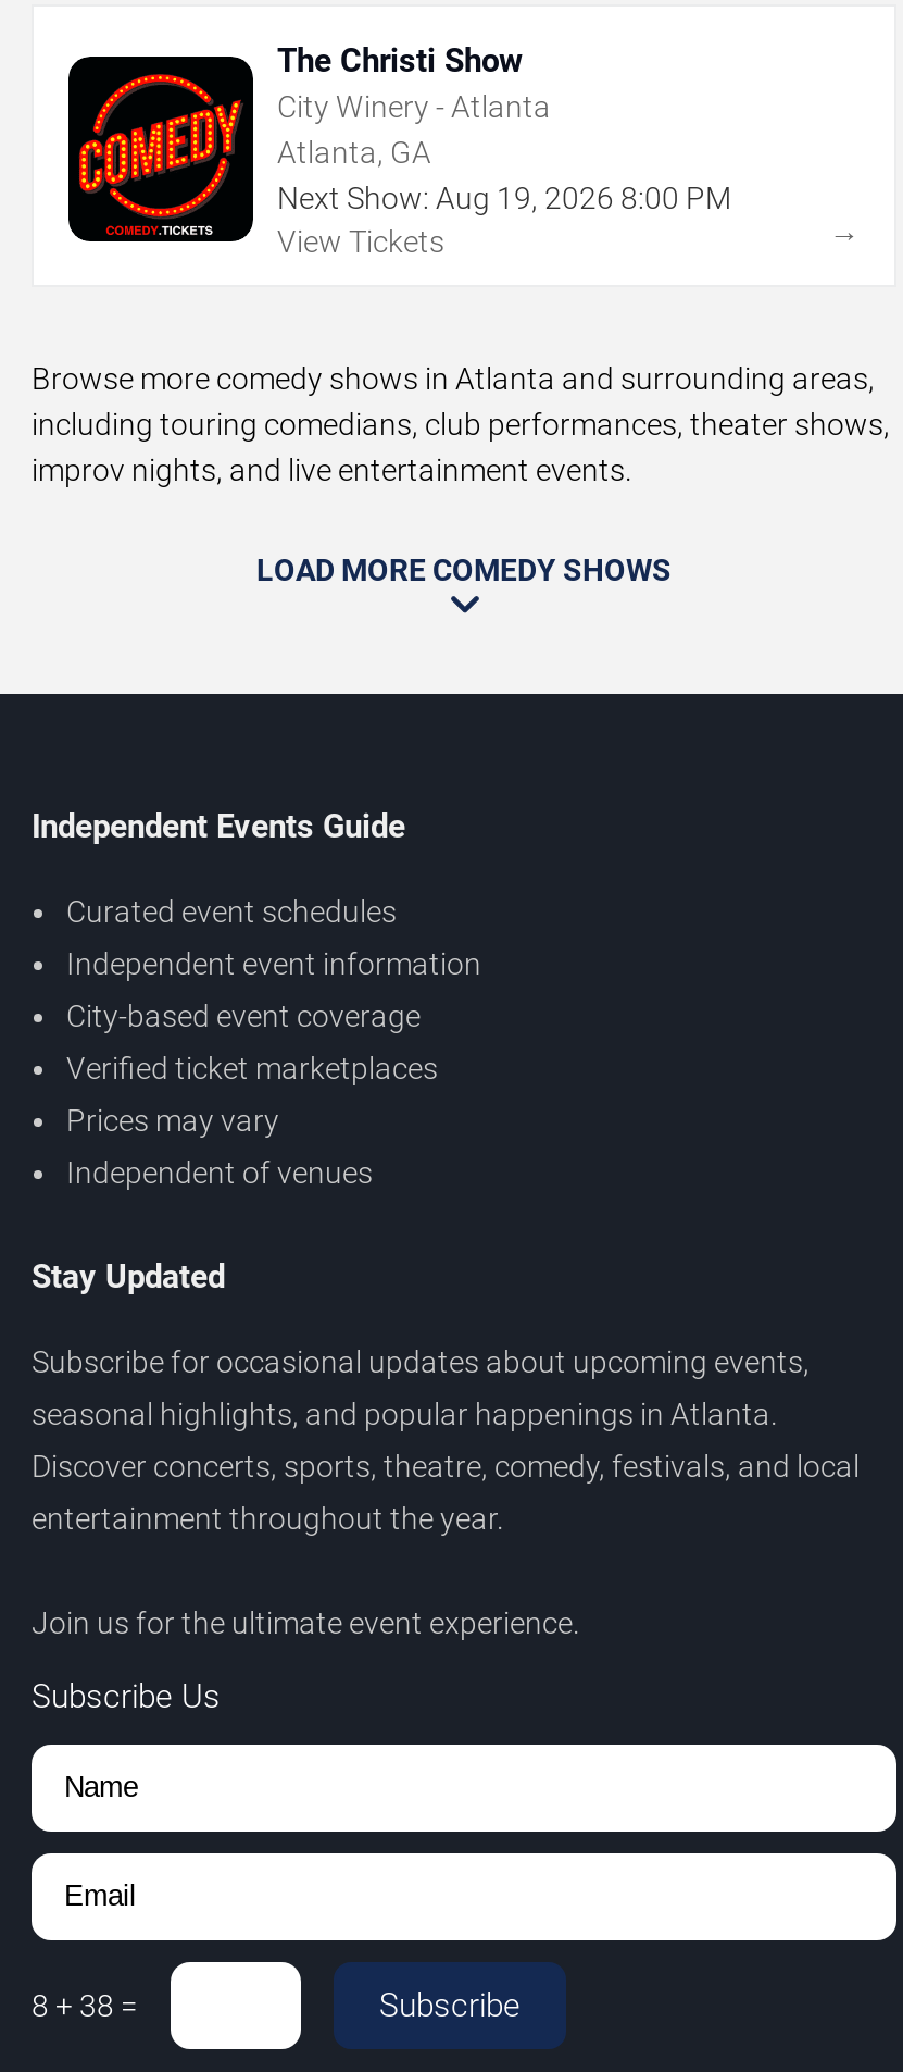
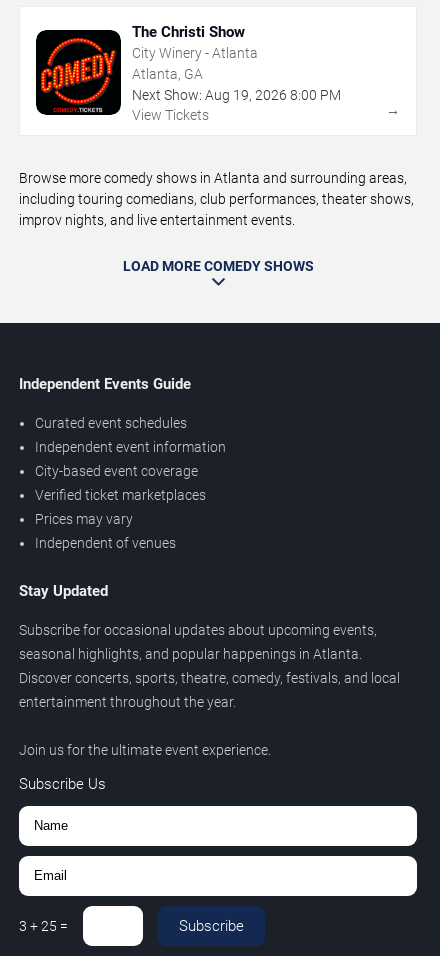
[32,1987,138,2022] 8 + 38 = -> [19,918,68,934] 3 + 25 =

